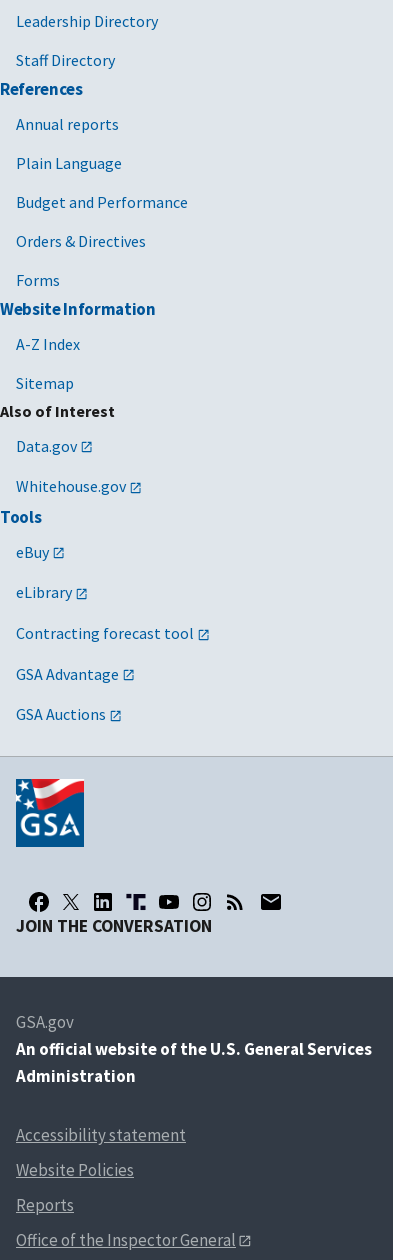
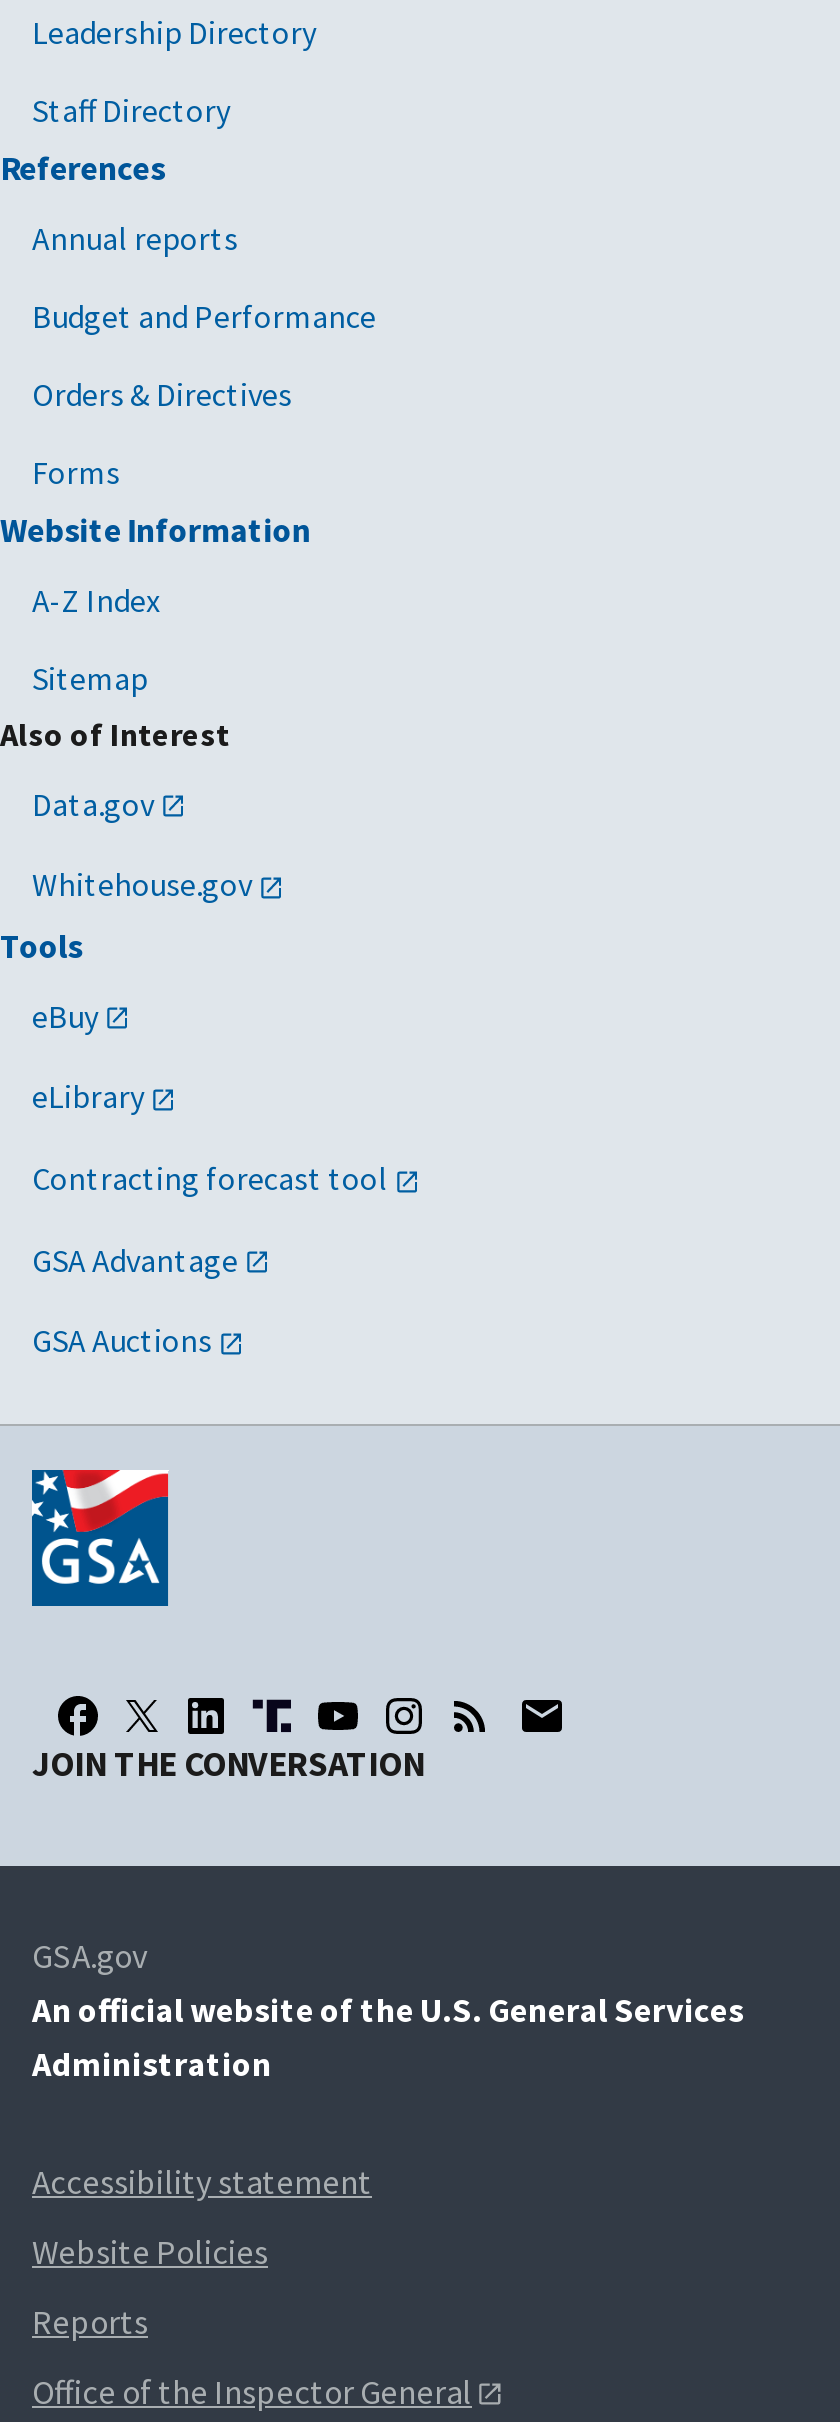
[16,153,122,173] Plain Language -> none

